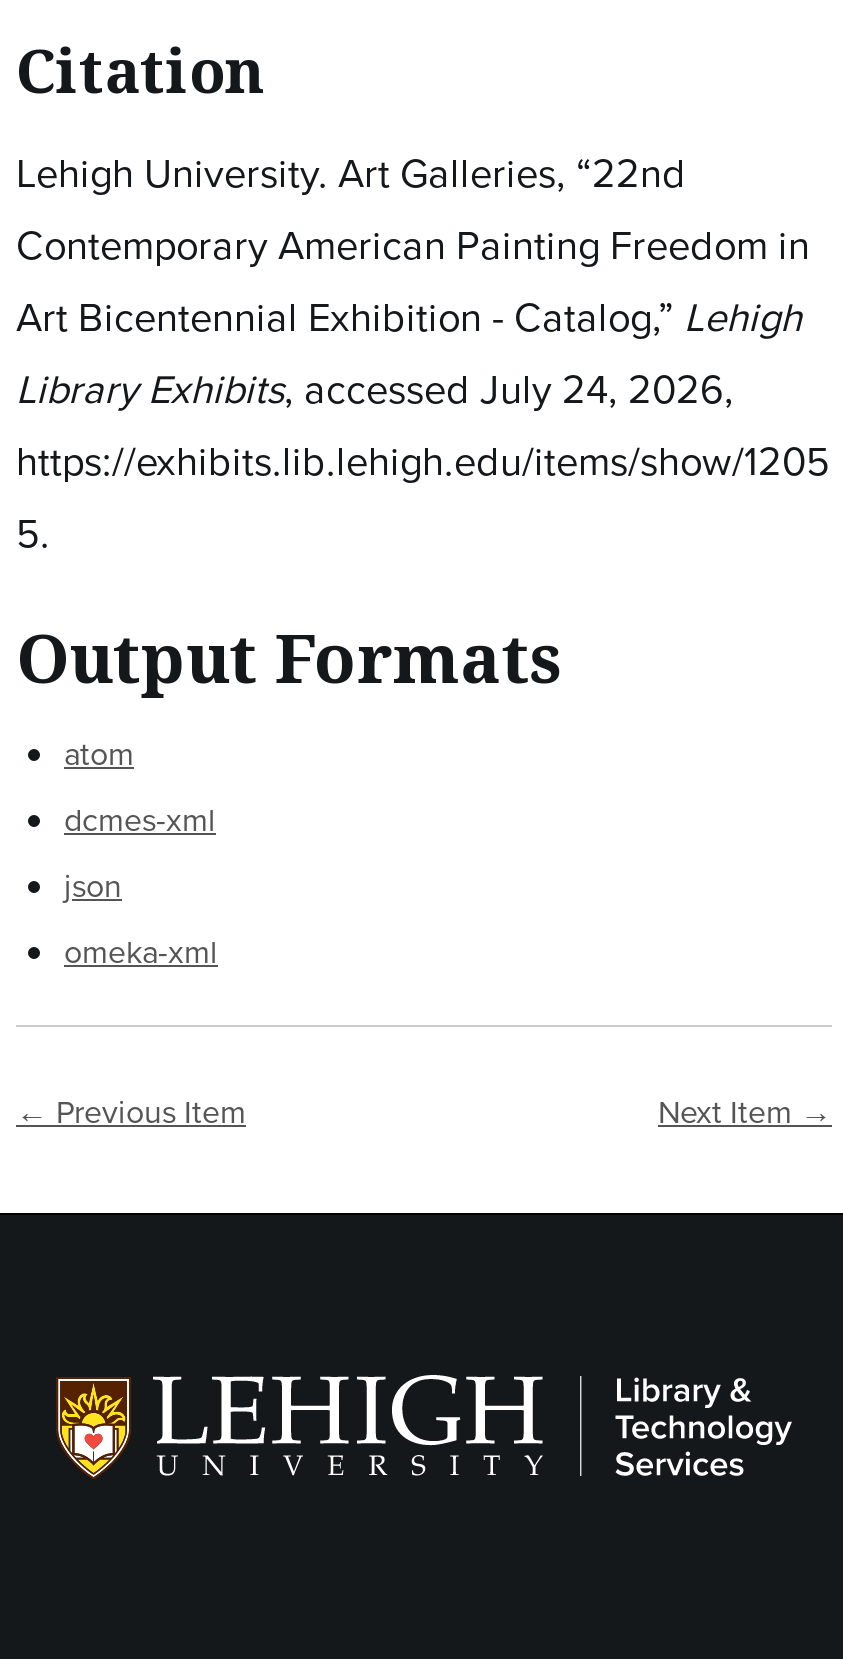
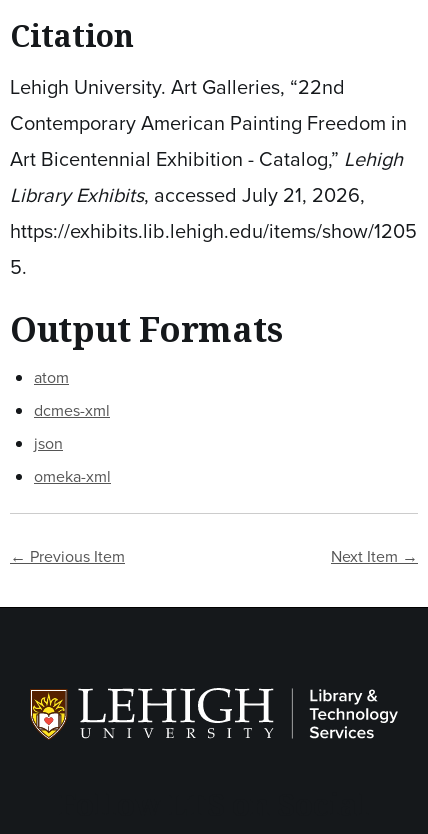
[16,358,734,418] Library Exhibits, accessed July 24, 2026, -> [10,179,365,208] Library Exhibits, accessed July 21, 2026,

